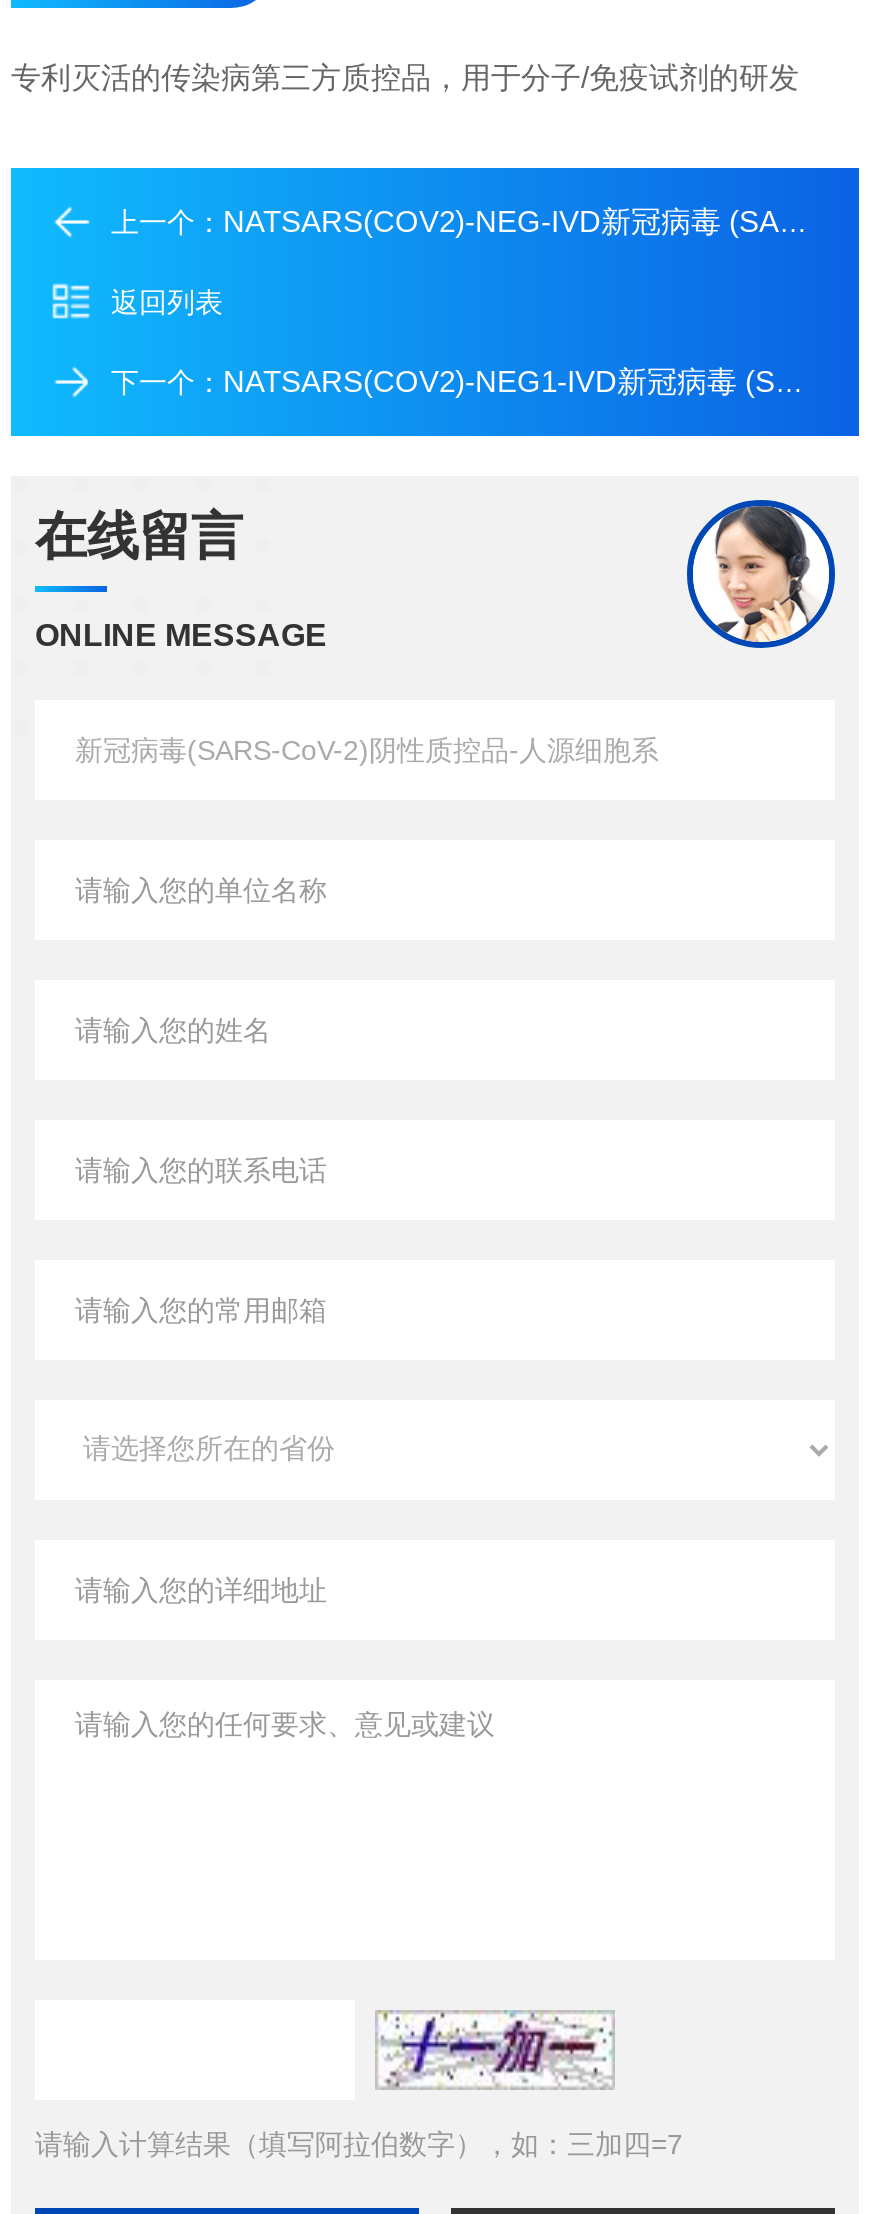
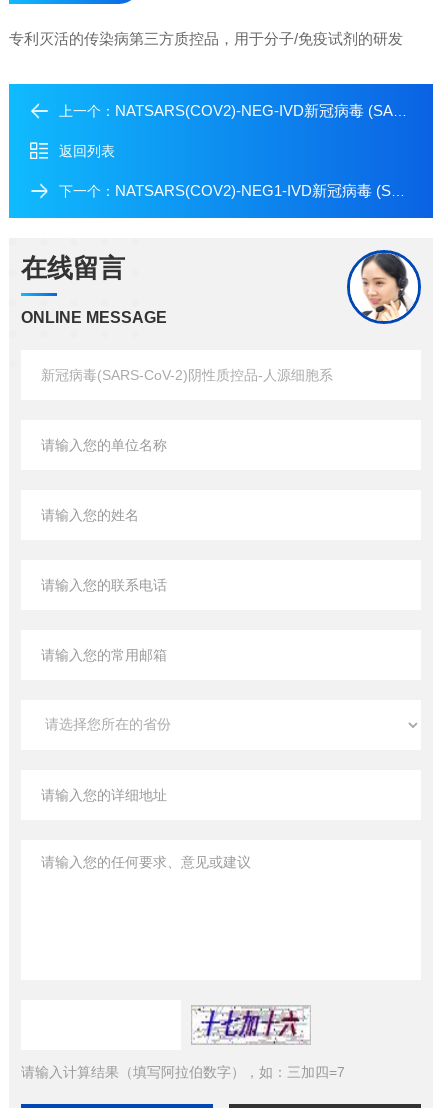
[379,2012,613,2088] [image] -> [193,1006,306,1044] [image]

